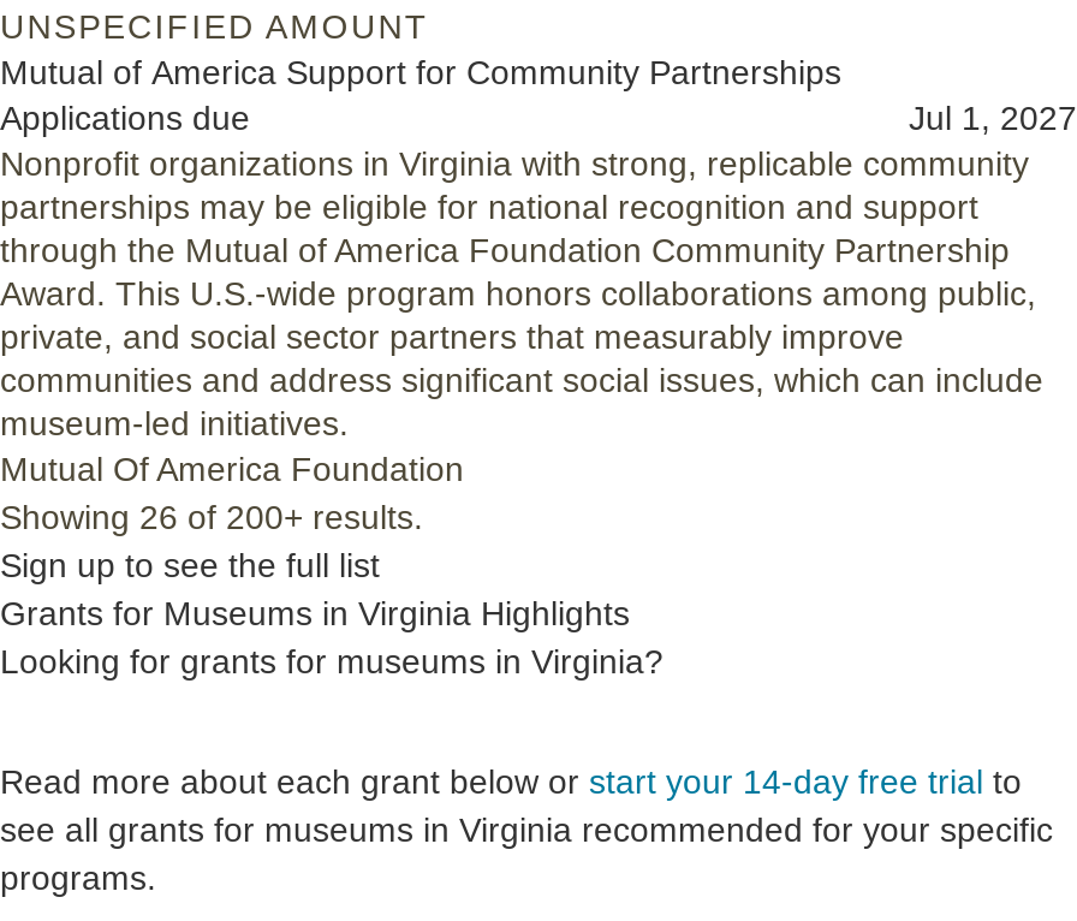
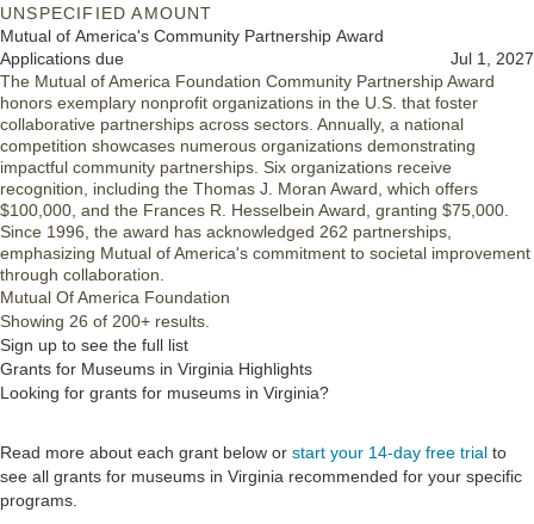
[0,53,841,91] Mutual of America Support for Community Partnerships -> [0,26,384,45] Mutual of America's Community Partnership Award
[0,144,1043,442] Nonprofit organizations in Virginia with strong, replicable community | partnerships may be eligible for national recognition and support | through the Mutual of America Foundation Community Partnership | Award. This U.S.-wide program honors collaborations among public, | private, and social sector partners that measurably improve | communities and address significant social issues, which can include | museum-led initiatives. -> [0,72,530,284] The Mutual of America Foundation Community Partnership Award | honors exemplary nonprofit organizations in the U.S. that foster | collaborative partnerships across sectors. Annually, a national | competition showcases numerous organizations demonstrating | impactful community partnerships. Six organizations receive | recognition, including the Thomas J. Moran Award, which offers | $100,000, and the Frances R. Hesselbein Award, granting $75,000. | Since 1996, the award has acknowledged 262 partnerships, | emphasizing Mutual of America's commitment to societal improvement | through collaboration.

